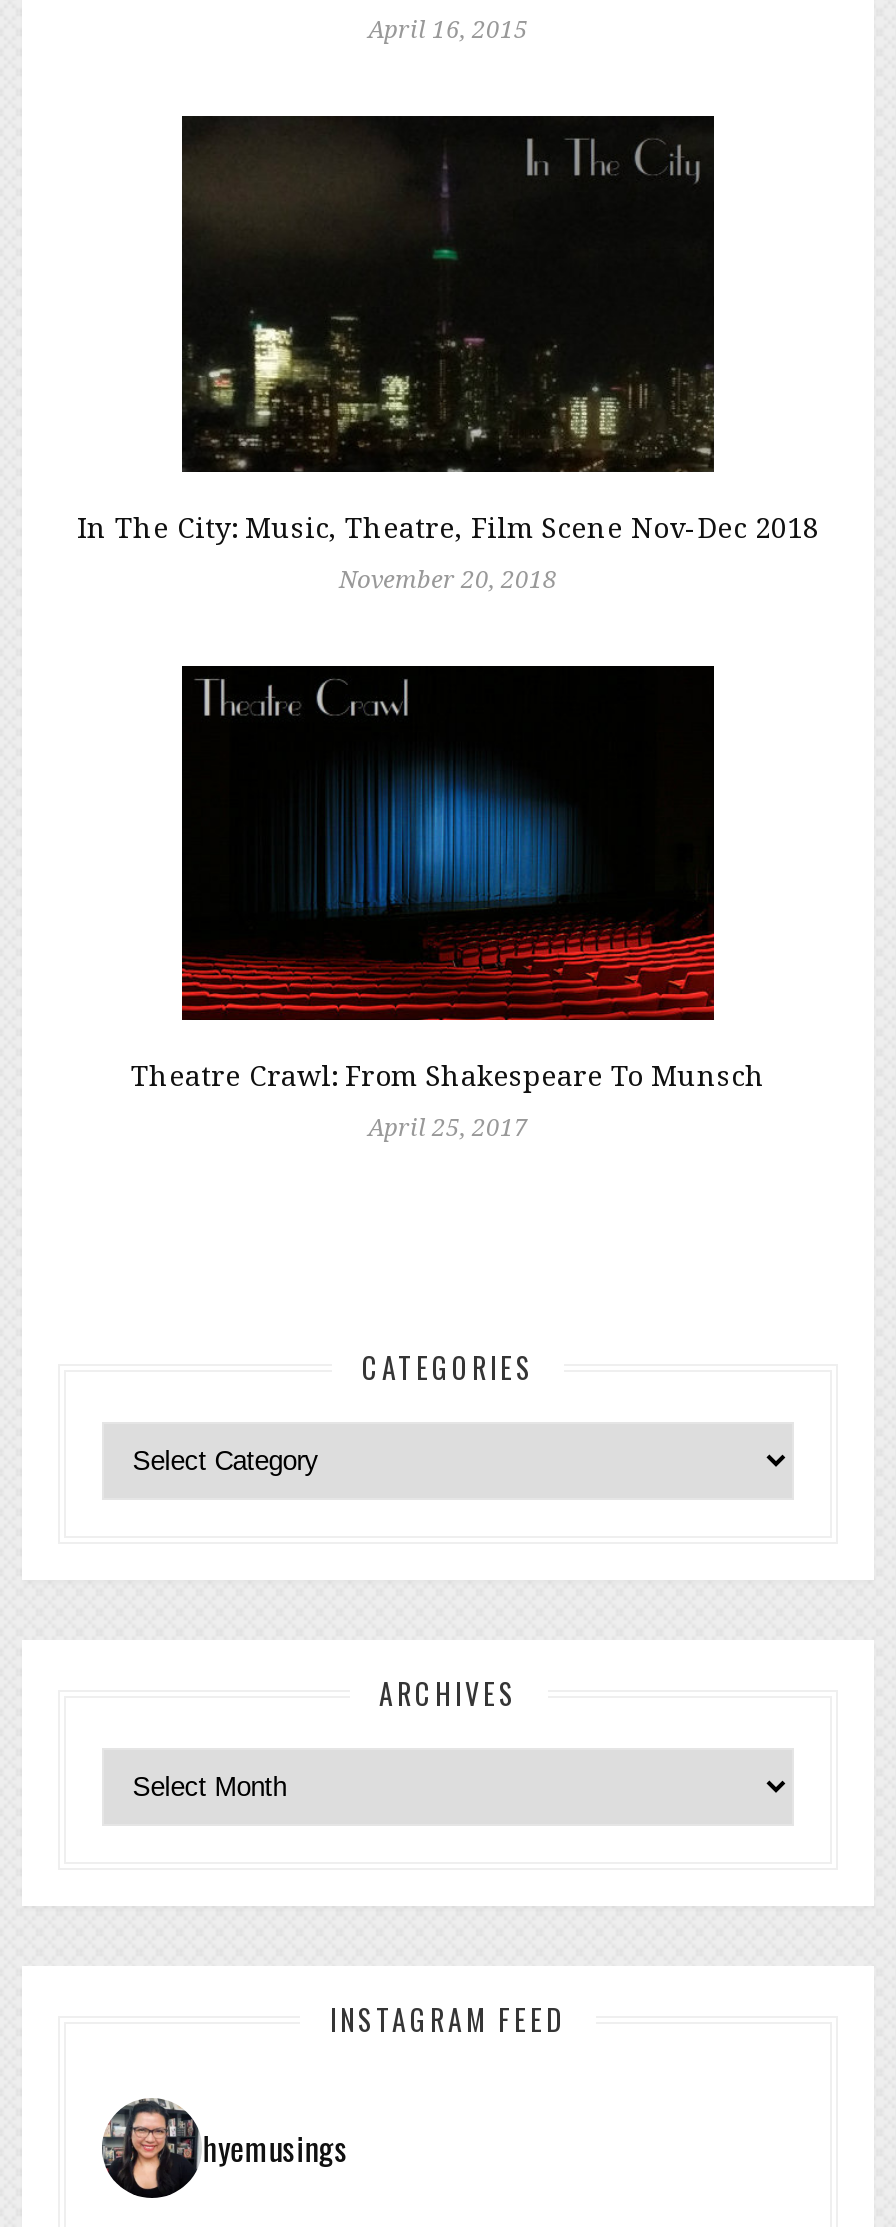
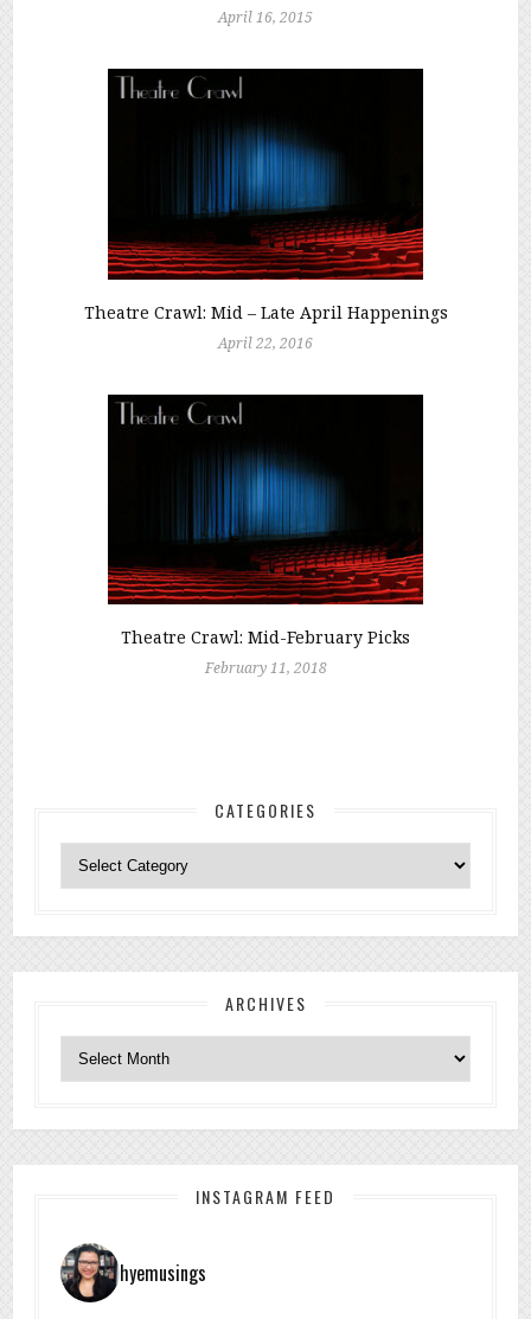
[77,124,819,596] [image] | In The City: Music, Theatre, Film Scene Nov-Dec 2018 | November 20, 2018 -> [84,71,447,353] [image] | Theatre Crawl: Mid – Late April Happenings | April 22, 2016
[131,1056,765,1144] Theatre Crawl: From Shakespeare To Munsch | April 25, 2017 -> [121,625,410,678] Theatre Crawl: Mid-February Picks | February 11, 2018

